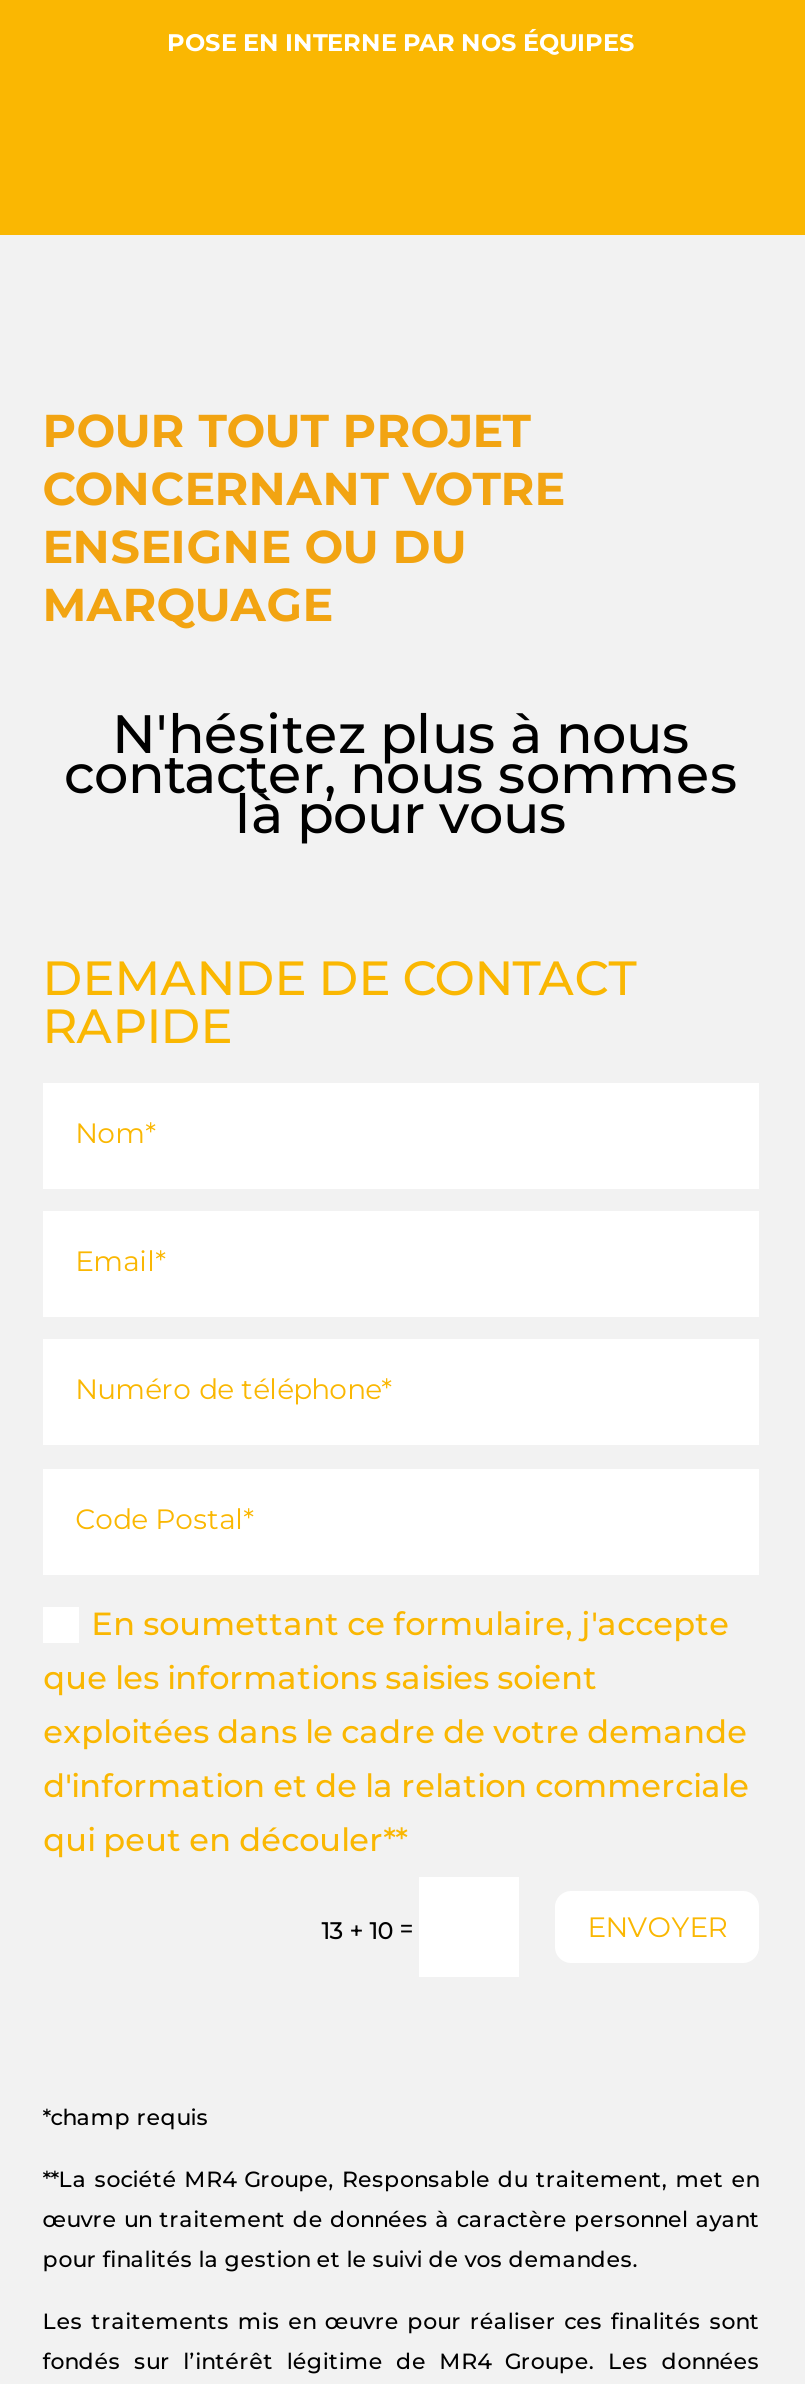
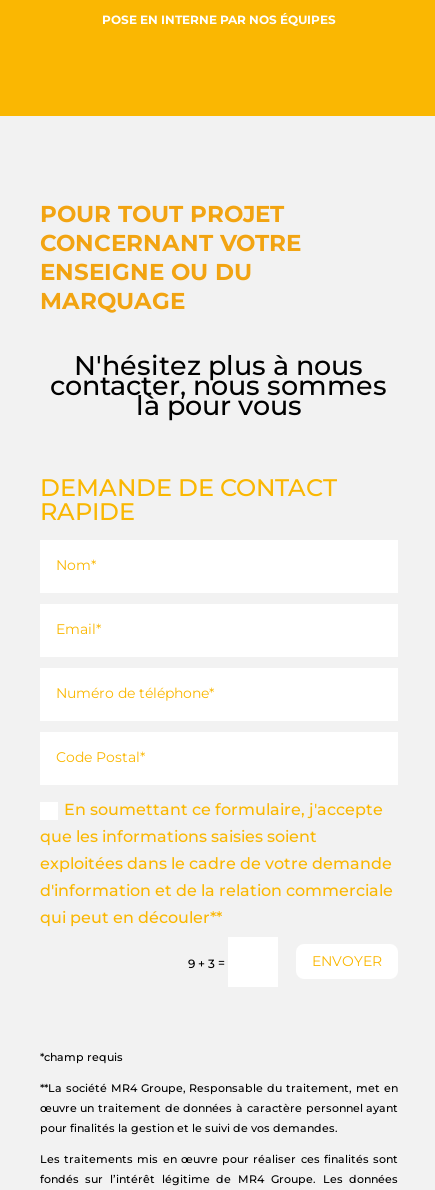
[321,1913,419,1945] 13 + 10 = -> [188,955,228,970] 9 + 3 =

